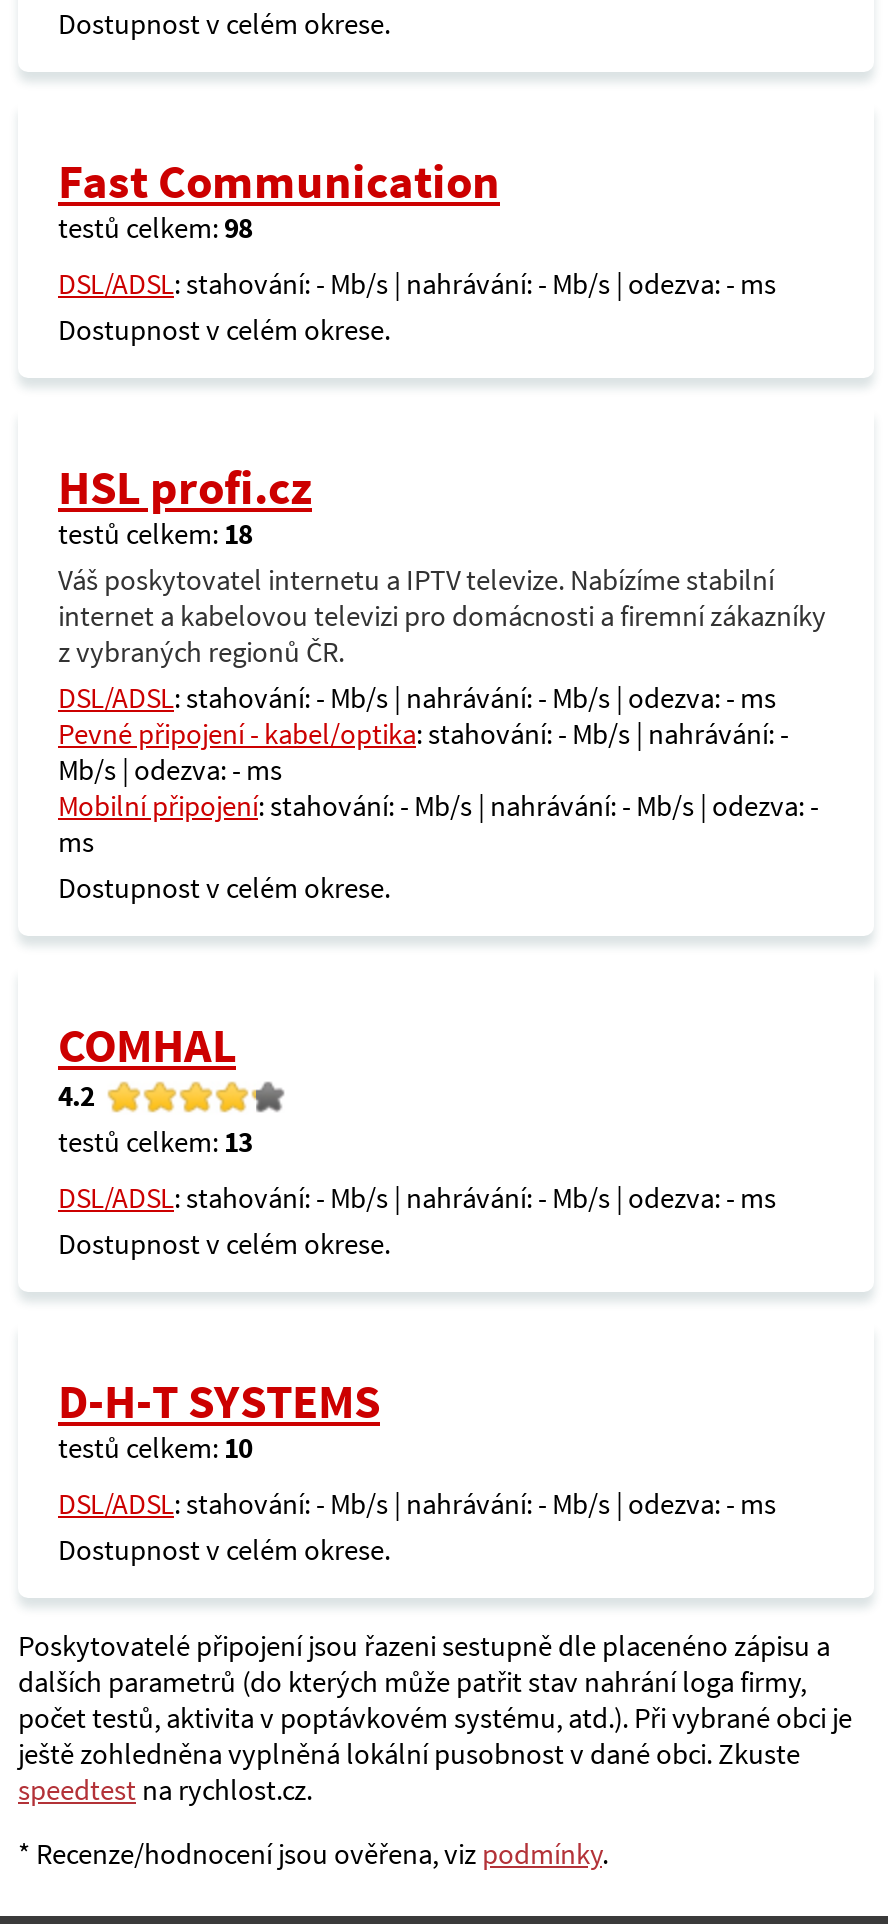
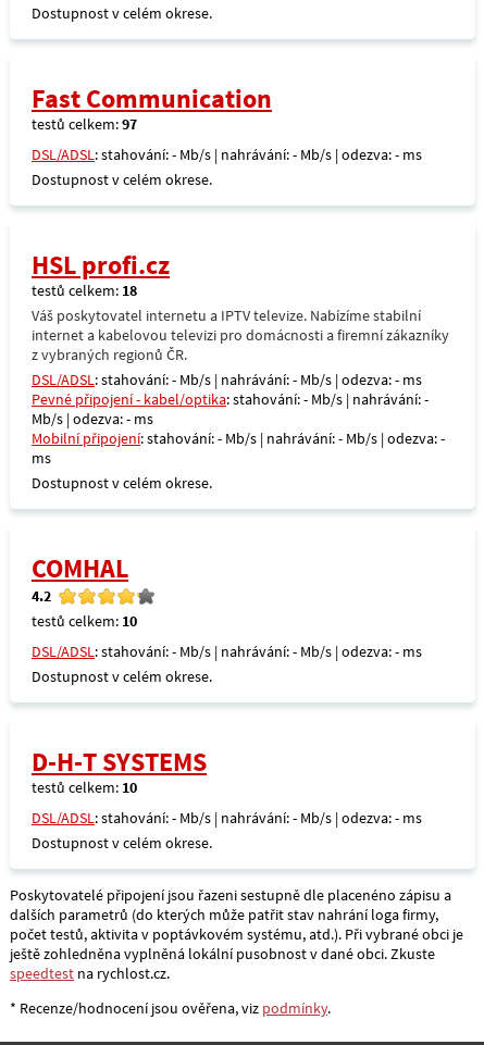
[58,210,252,246] testů celkem: 98 -> [32,114,137,134] testů celkem: 97
[58,1124,252,1160] testů celkem: 13 -> [32,611,137,631] testů celkem: 10

